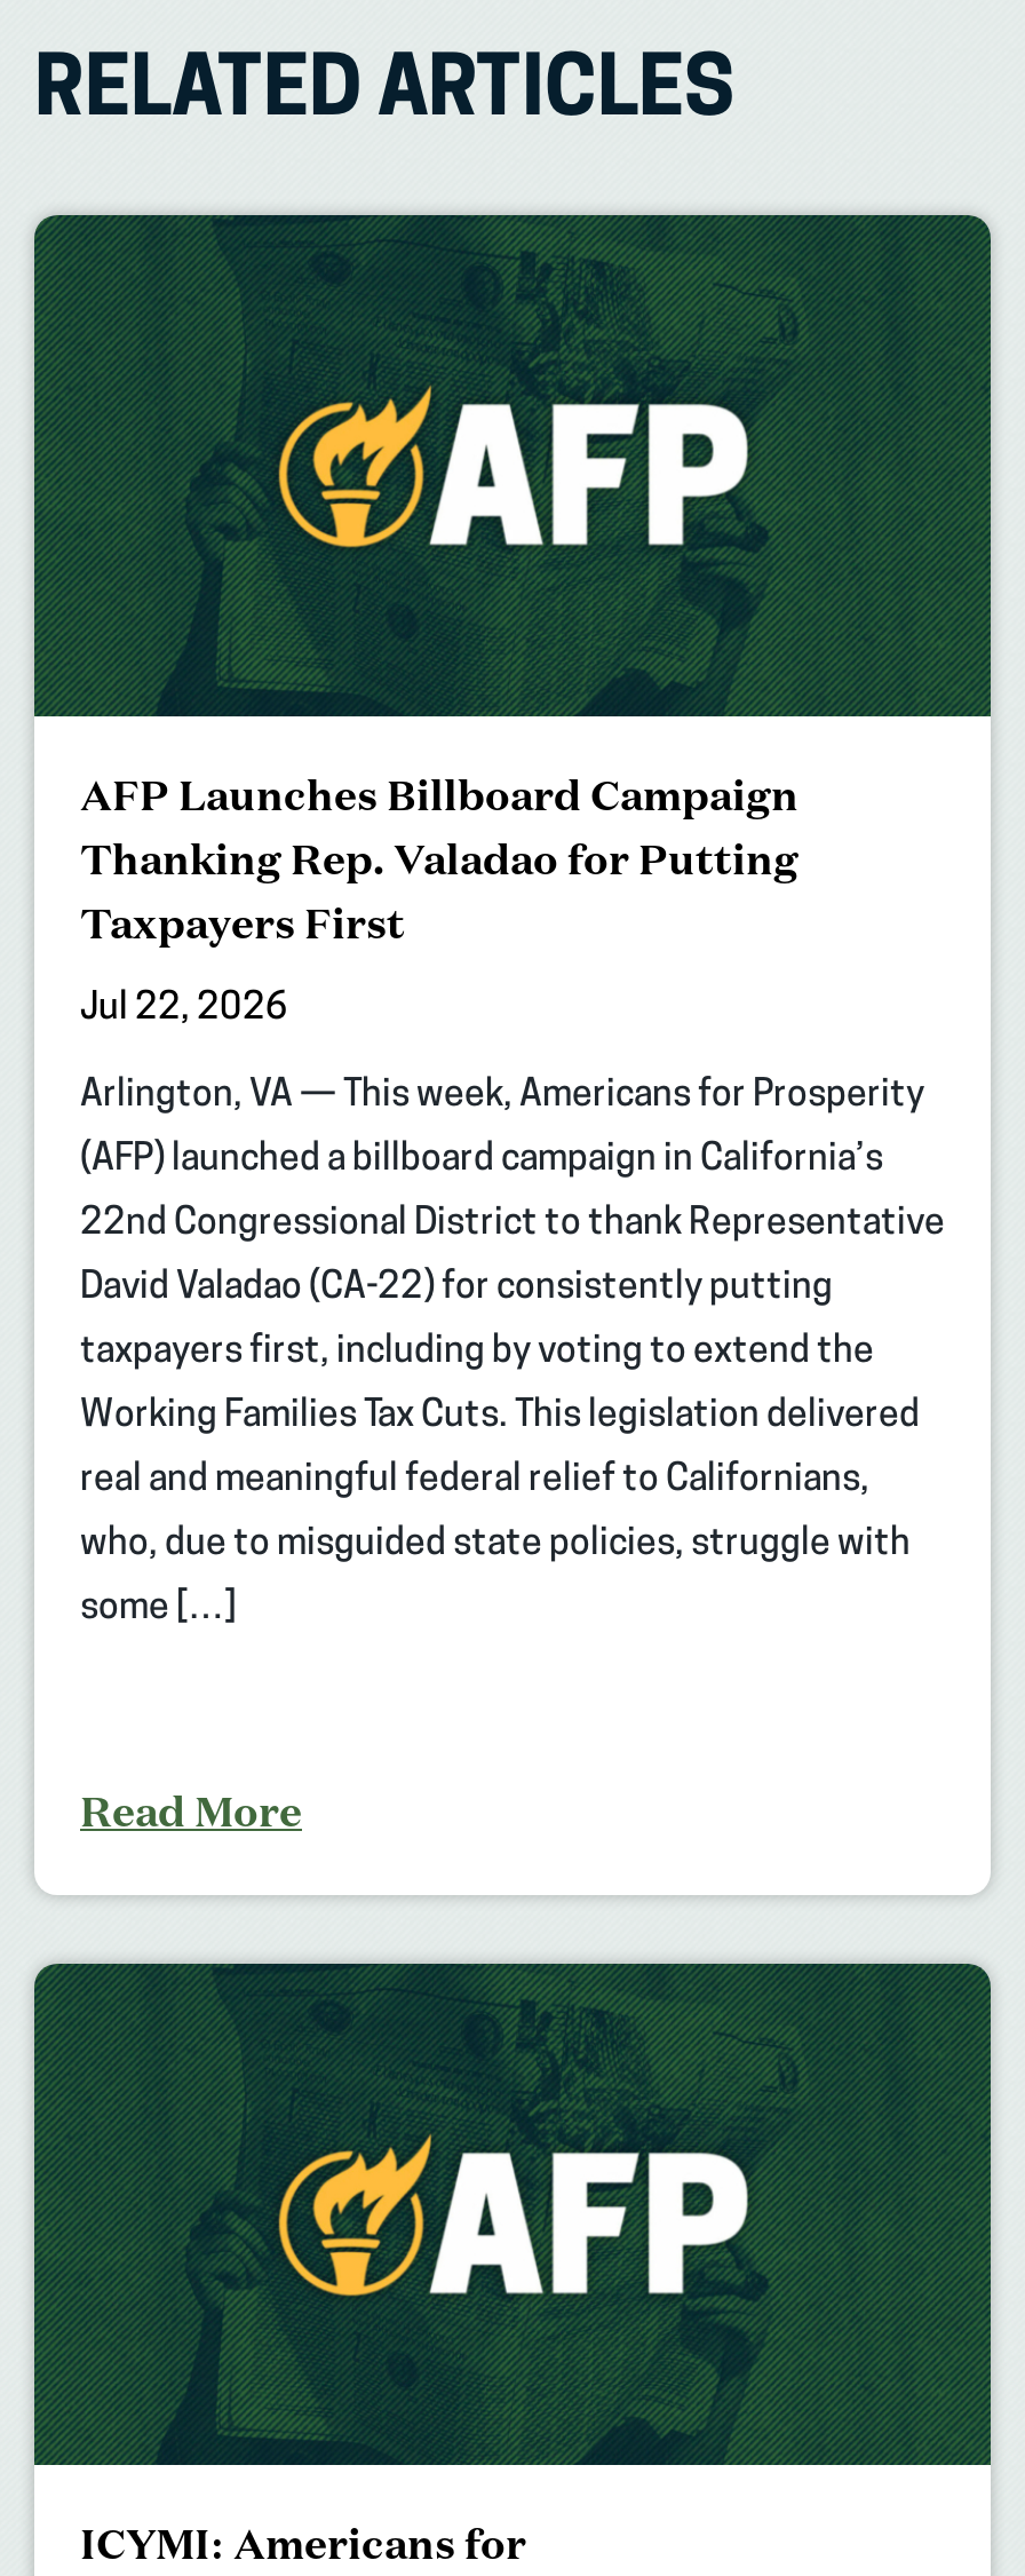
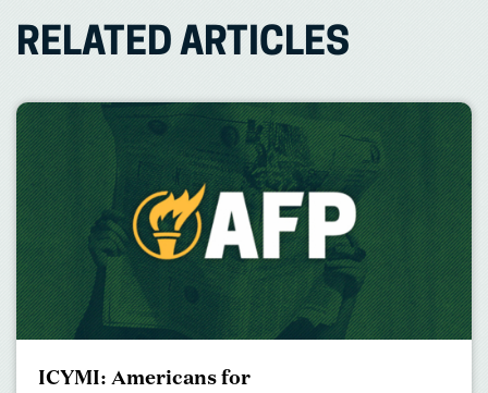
[80,767,945,1627] AFP Launches Billboard Campaign | Thanking Rep. Valadao for Putting | Taxpayers First | Jul 22, 2026 | Arlington, VA — This week, Americans for Prosperity | (AFP) launched a billboard campaign in California’s | 22nd Congressional District to thank Representative | David Valadao (CA-22) for consistently putting | taxpayers first, including by voting to extend the | Working Families Tax Cuts. This legislation delivered | real and meaningful federal relief to Californians, | who, due to misguided state policies, struggle with | some […] -> none
[80,1783,302,1838] Read More -> none

